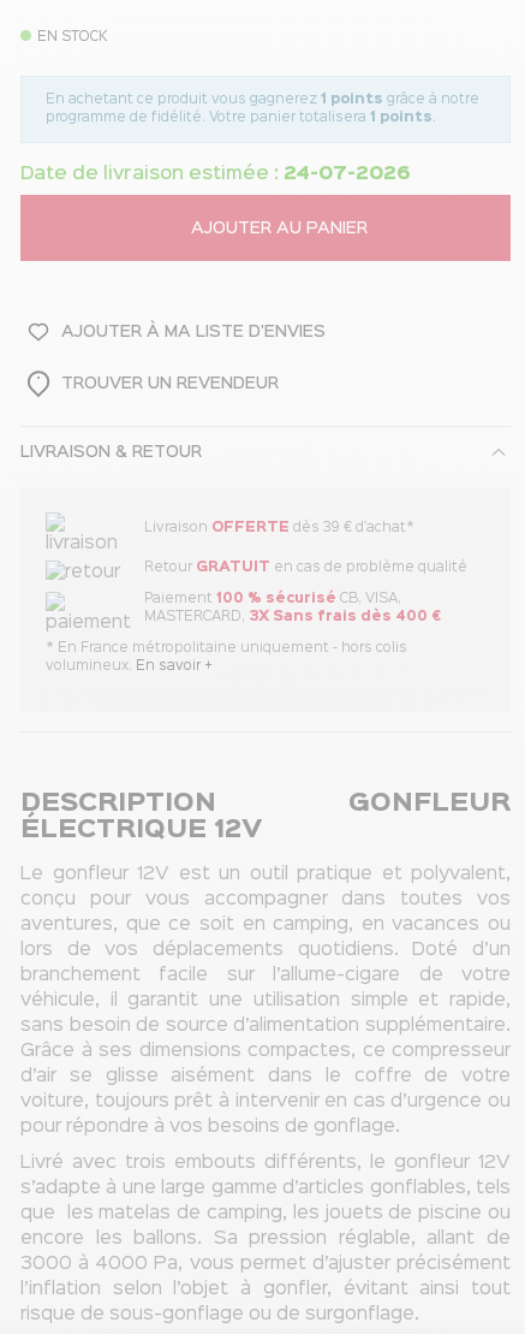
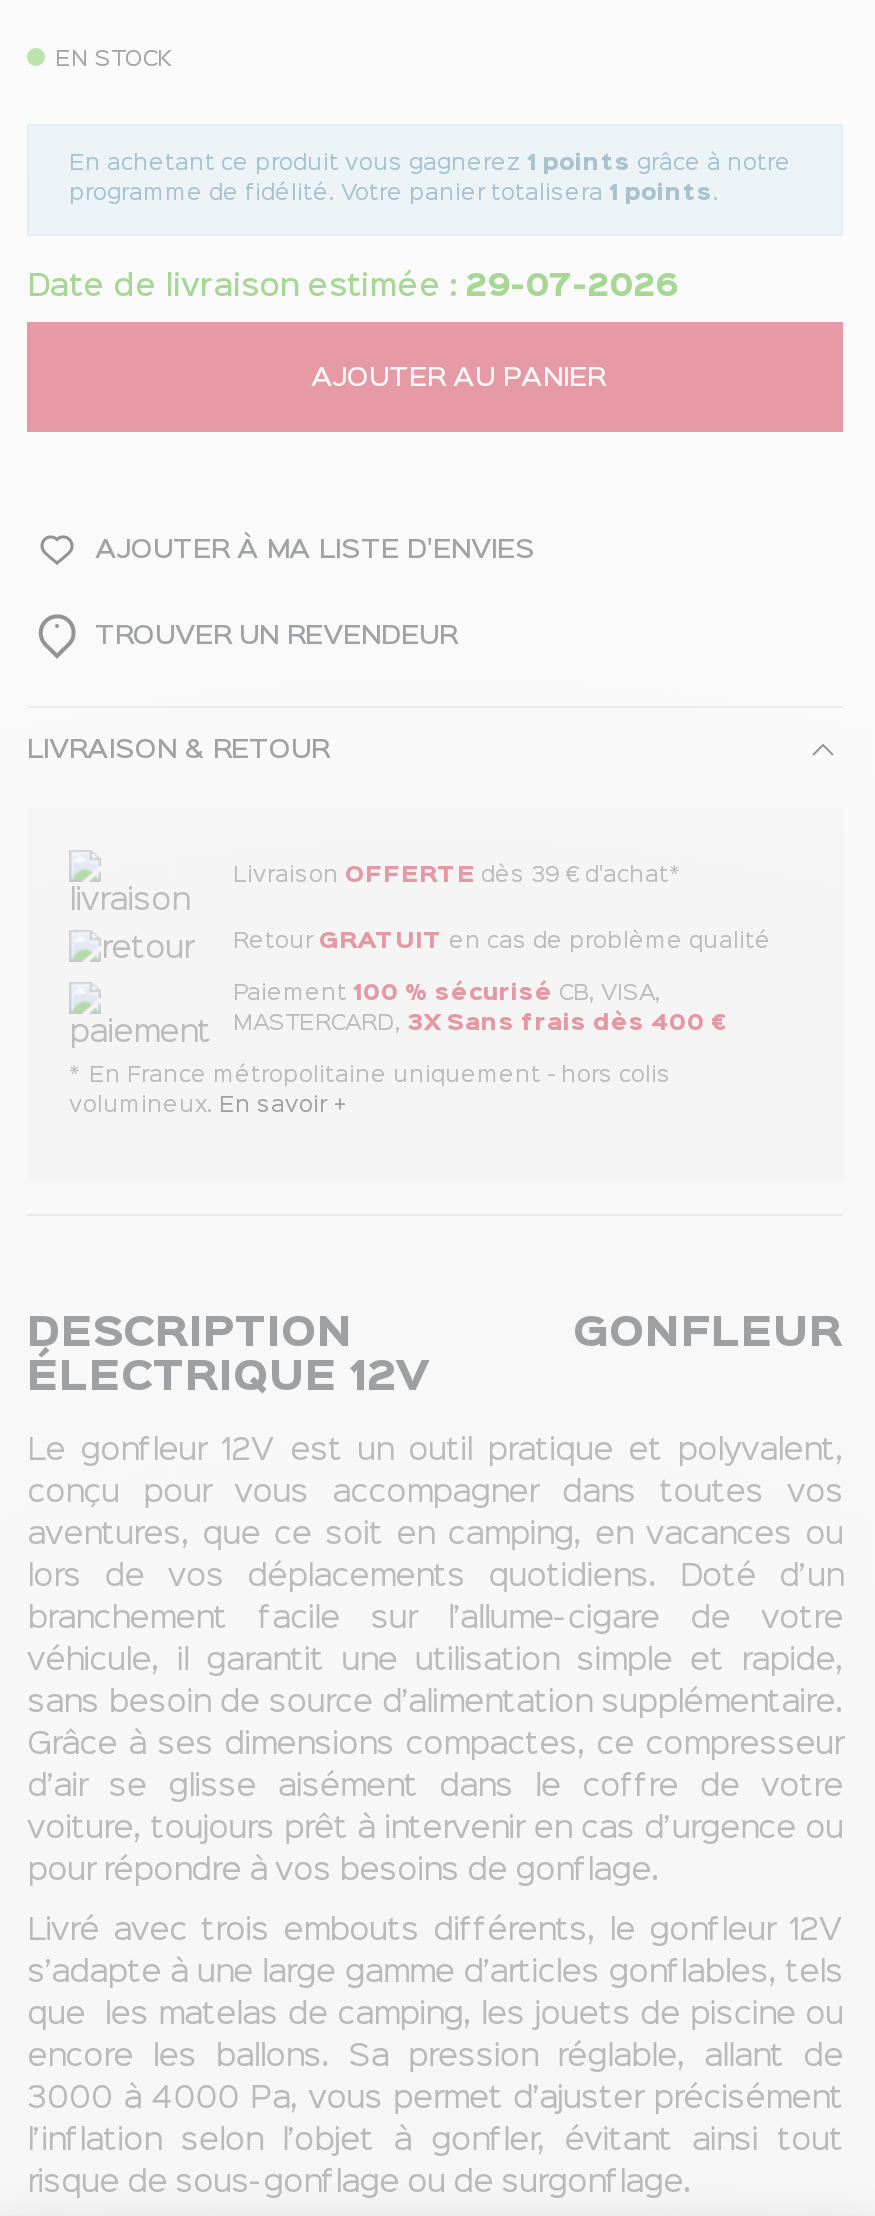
[20,166,411,183] Date de livraison estimée : 24-07-2026 -> [27,275,679,303] Date de livraison estimée : 29-07-2026

